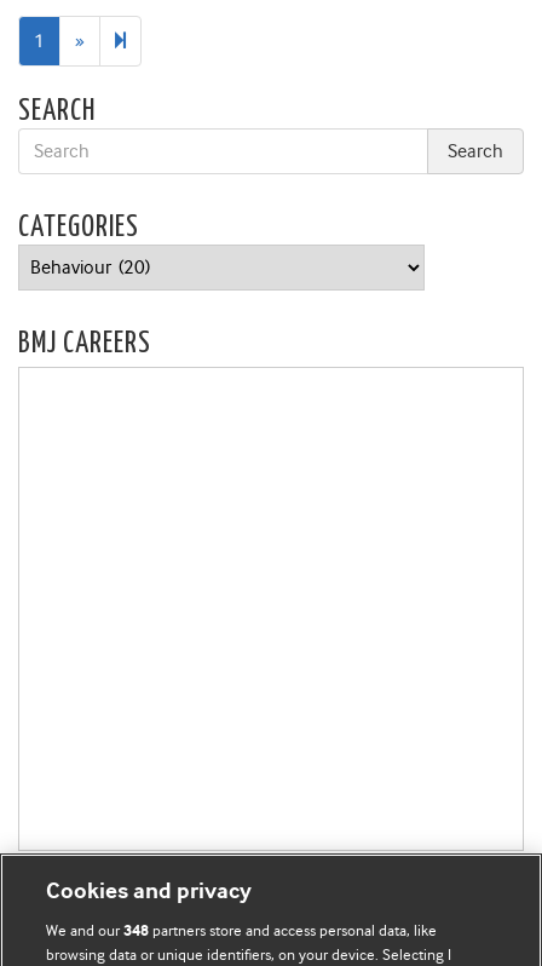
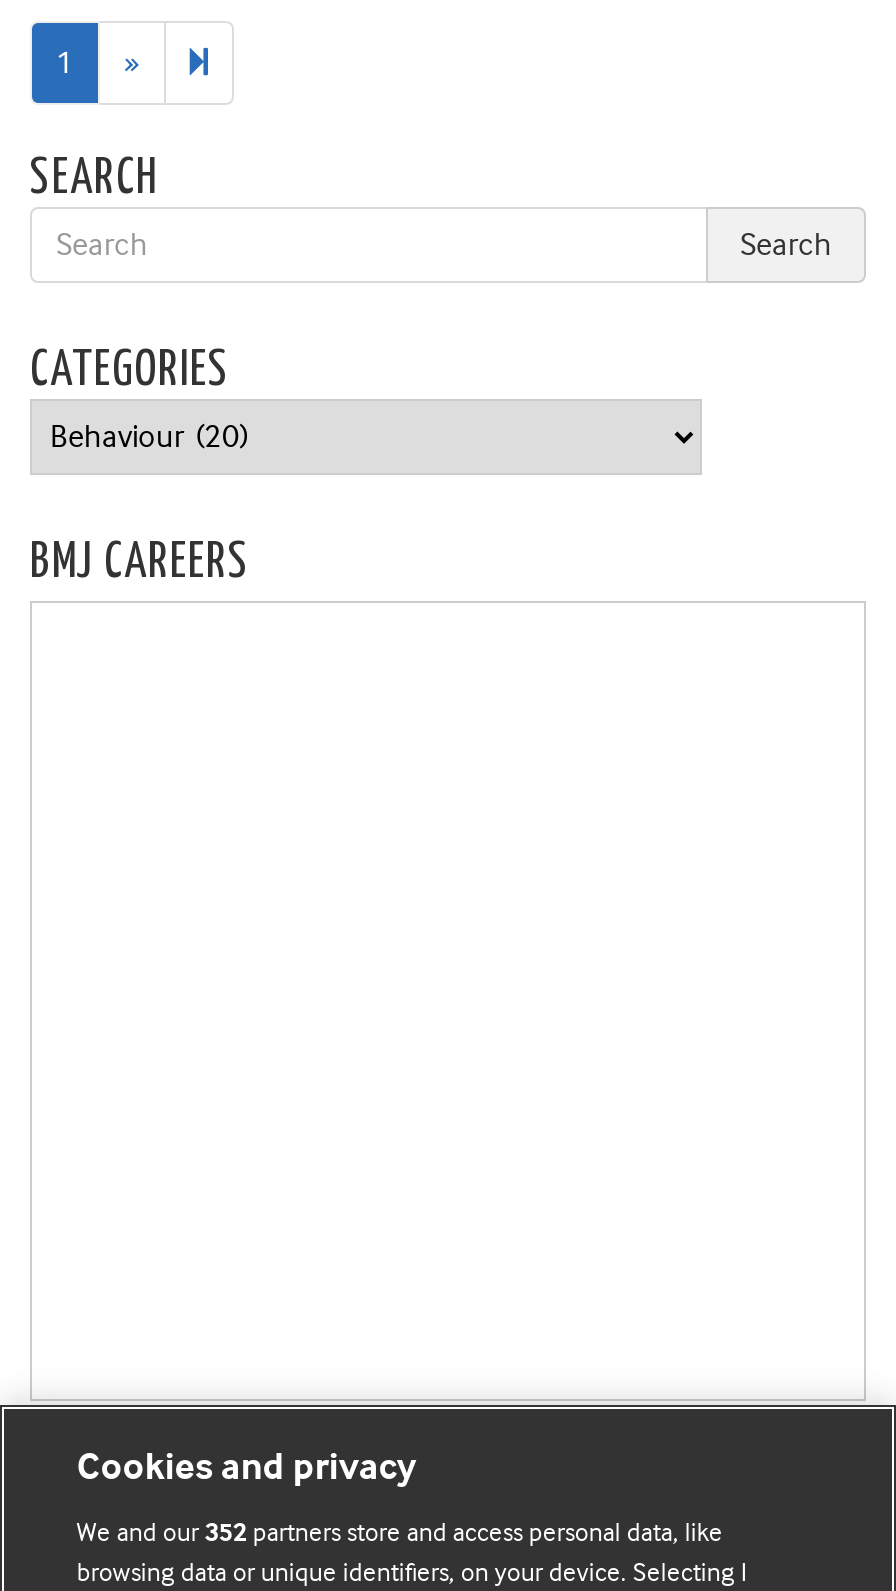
[46,921,437,941] We and our 348 partners store and access personal data, like -> [77,1517,723,1549] We and our 352 partners store and access personal data, like

